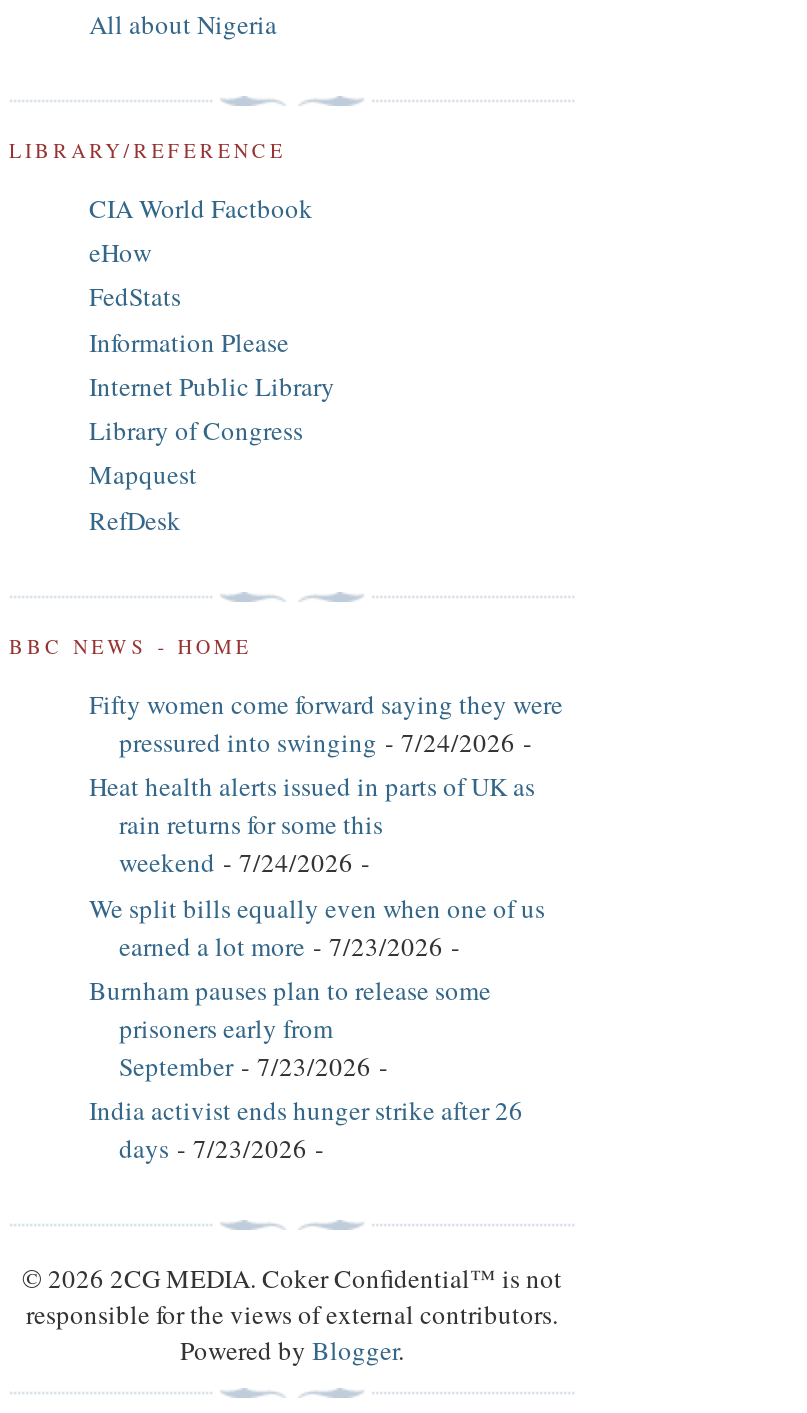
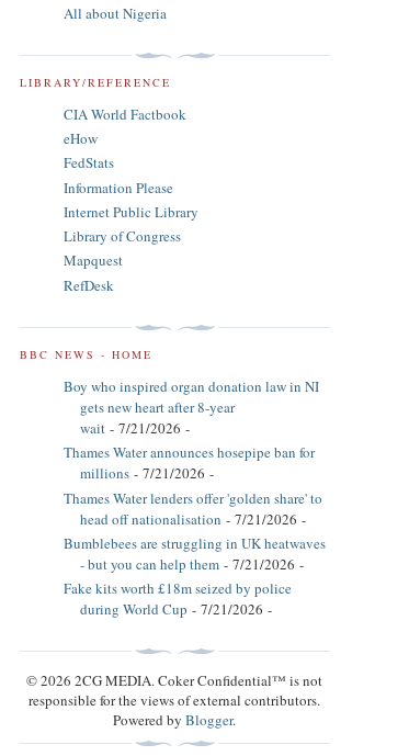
[89,686,563,1166] Fifty women come forward saying they were | pressured into swinging - 7/24/2026 - | Heat health alerts issued in parts of UK as | rain returns for some this | weekend - 7/24/2026 - | We split bills equally even when one of us | earned a lot more - 7/23/2026 - | Burnham pauses plan to release some | prisoners early from | September - 7/23/2026 - | India activist ends hunger strike after 26 | days - 7/23/2026 - -> [64,377,326,619] Boy who inspired organ donation law in NI | gets new heart after 8-year | wait - 7/21/2026 - | Thames Water announces hosepipe ban for | millions - 7/21/2026 - | Thames Water lenders offer 'golden share' to | head off nationalisation - 7/21/2026 - | Bumblebees are struggling in UK heatwaves | - but you can help them - 7/21/2026 - | Fake kits worth £18m seized by police | during World Cup - 7/21/2026 -

